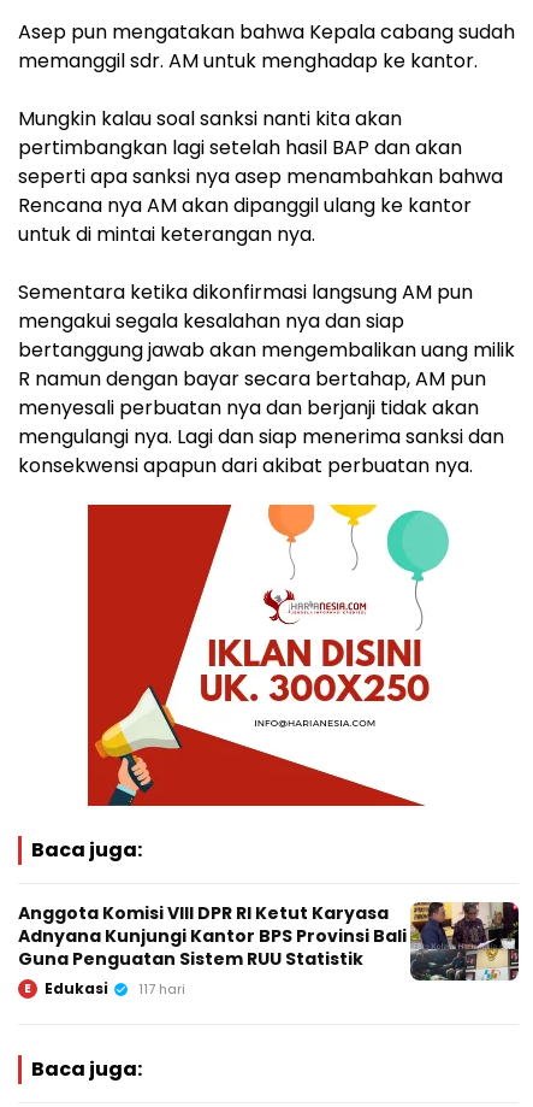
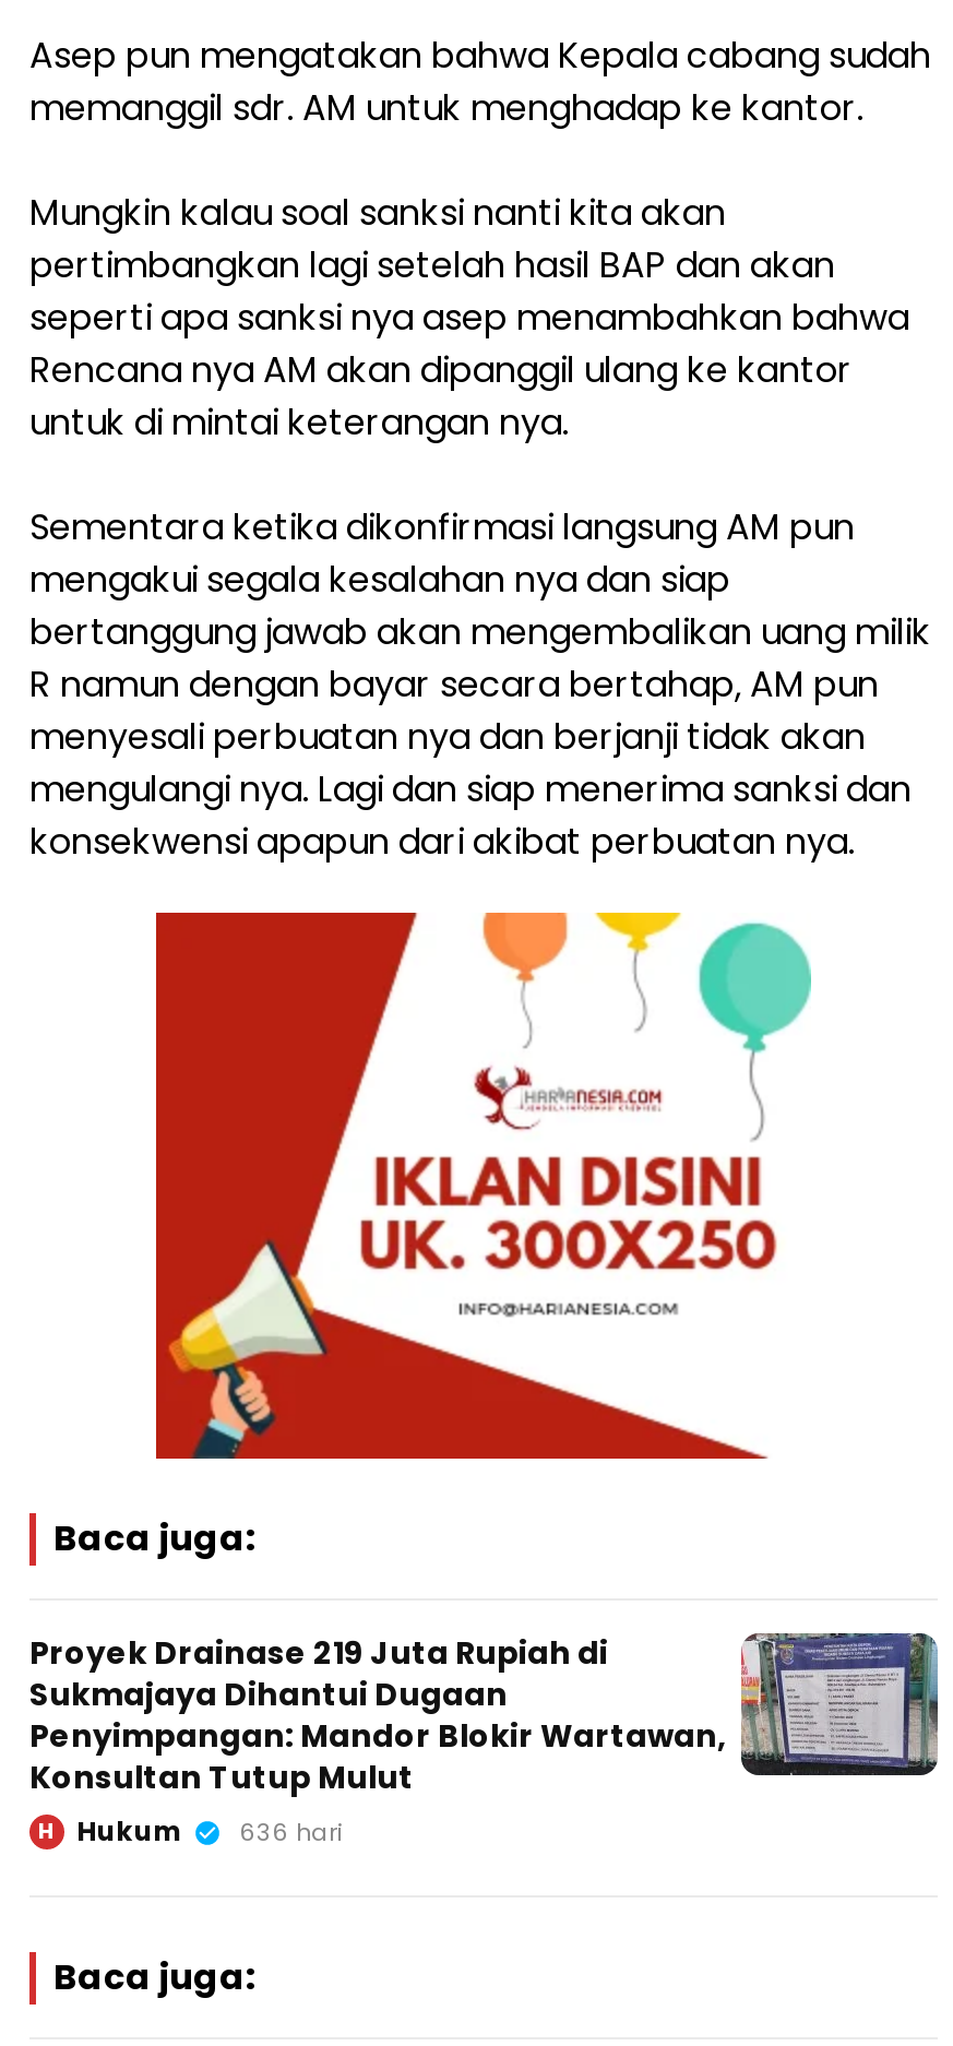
[18,901,519,999] [image] | Anggota Komisi VIII DPR RI Ketut Karyasa | Adnyana Kunjungi Kantor BPS Provinsi Bali | Guna Penguatan Sistem RUU Statistik | E | Edukasi | 117 hari -> [29,1631,940,1850] [image] | Proyek Drainase 219 Juta Rupiah di | Sukmajaya Dihantui Dugaan | Penyimpangan: Mandor Blokir Wartawan, | Konsultan Tutup Mulut | H | Hukum | 636 hari

